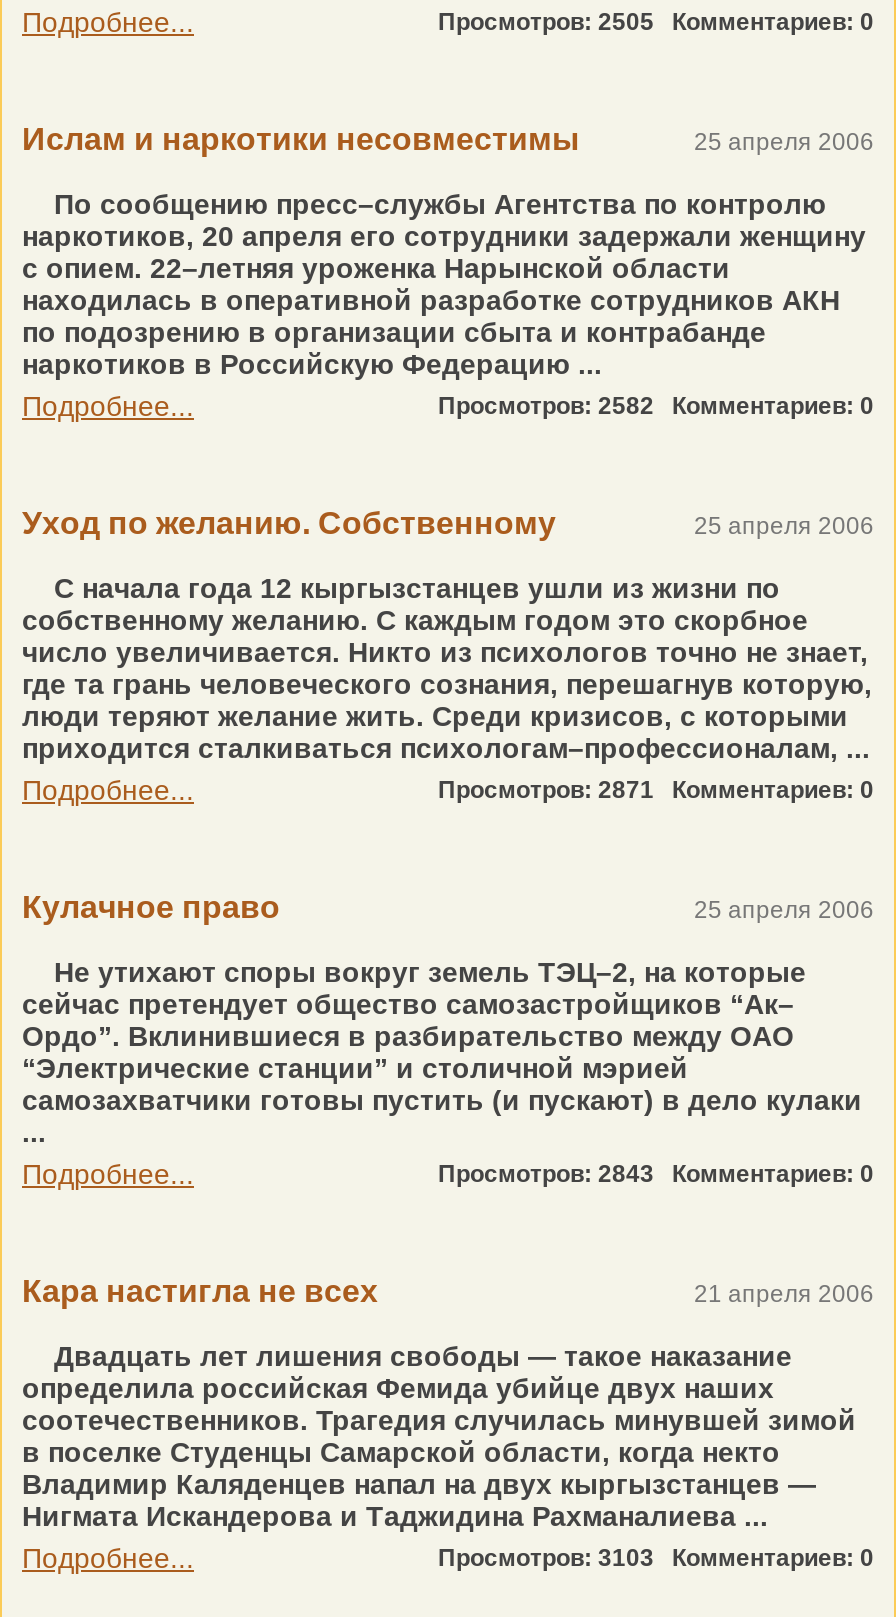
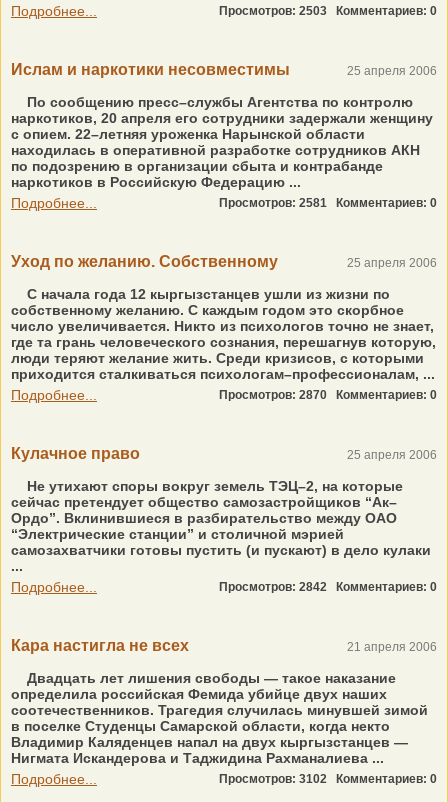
[438,8,874,36] Просмотров: 2505 Комментариев: 0 -> [219,4,437,18] Просмотров: 2503 Комментариев: 0
[438,392,874,420] Просмотров: 2582 Комментариев: 0 -> [219,196,437,210] Просмотров: 2581 Комментариев: 0
[438,776,874,804] Просмотров: 2871 Комментариев: 0 -> [219,388,437,402] Просмотров: 2870 Комментариев: 0
[438,1160,874,1188] Просмотров: 2843 Комментариев: 0 -> [219,580,437,594] Просмотров: 2842 Комментариев: 0
[438,1544,874,1572] Просмотров: 3103 Комментариев: 0 -> [219,772,437,786] Просмотров: 3102 Комментариев: 0

